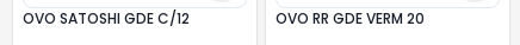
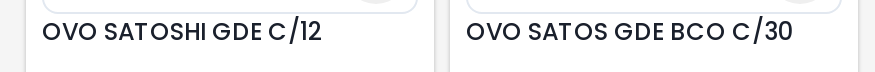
[276,8,425,28] OVO RR GDE VERM 20 -> [466,14,794,48] OVO SATOS GDE BCO C/30

